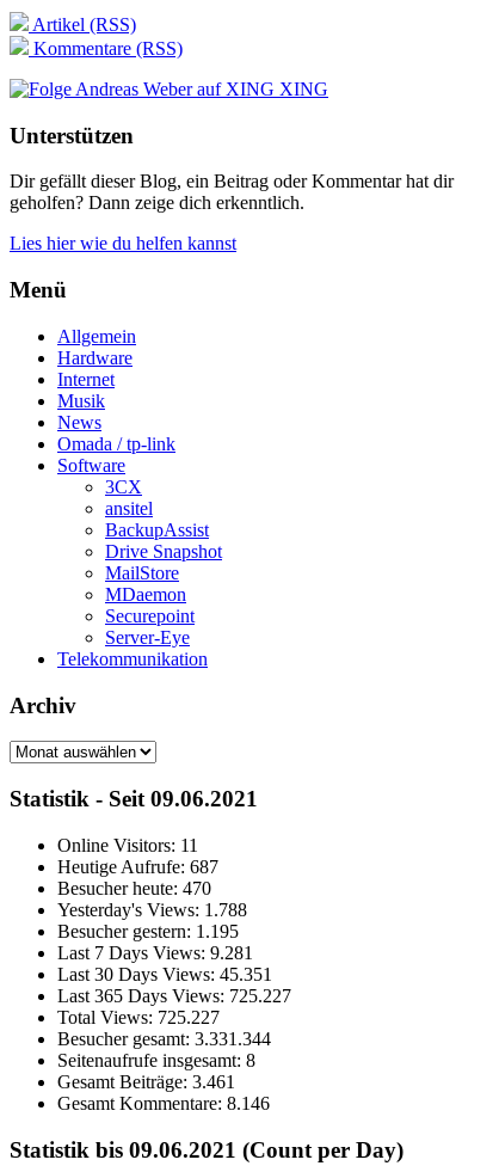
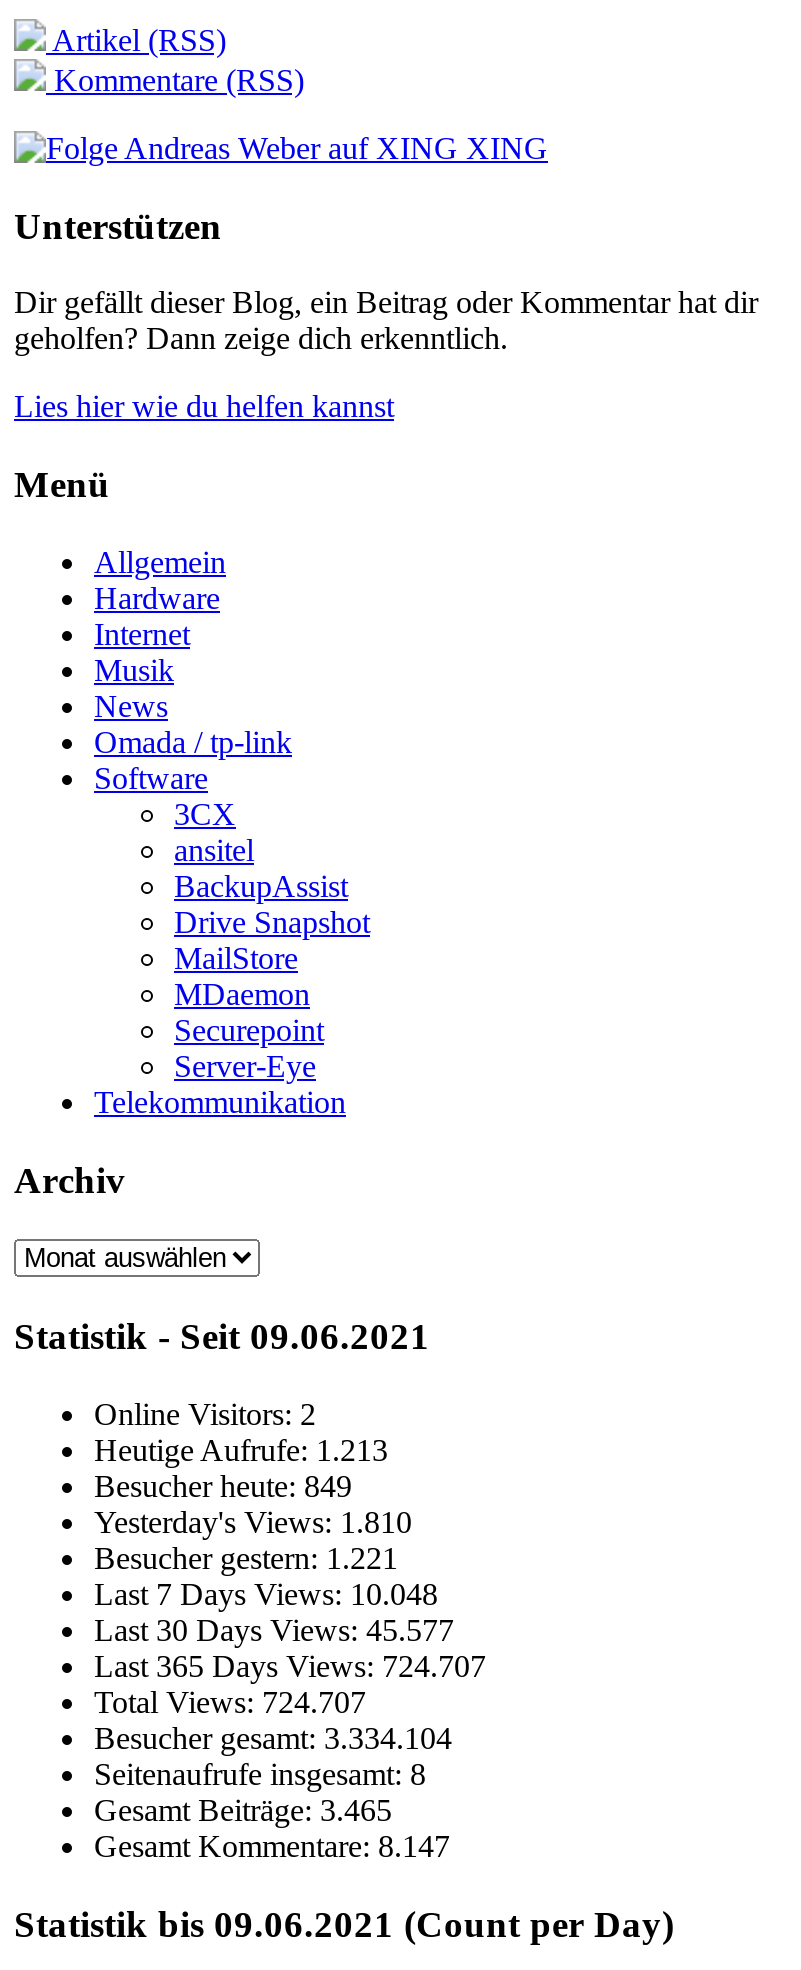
[57,835,198,855] Online Visitors: 11 -> [94,1397,316,1431] Online Visitors: 2
[57,856,218,877] Heutige Aufrufe: 687 -> [94,1433,388,1467] Heutige Aufrufe: 1.213
[57,878,211,898] Besucher heute: 470 -> [94,1469,352,1503] Besucher heute: 849
[57,899,247,920] Yesterday's Views: 1.788 -> [94,1505,412,1539] Yesterday's Views: 1.810
[57,921,239,941] Besucher gestern: 1.195 -> [94,1541,398,1575] Besucher gestern: 1.221
[57,942,253,963] Last 7 Days Views: 9.281 -> [94,1577,438,1611] Last 7 Days Views: 10.048
[57,964,272,984] Last 30 Days Views: 45.351 -> [94,1613,454,1647] Last 30 Days Views: 45.577
[57,985,291,1006] Last 365 Days Views: 725.227 -> [94,1649,486,1683] Last 365 Days Views: 724.707
[57,1007,220,1027] Total Views: 725.227 -> [94,1685,366,1719] Total Views: 724.707
[57,1028,271,1049] Besucher gesamt: 3.331.344 -> [94,1721,452,1755] Besucher gesamt: 3.334.104
[57,1071,235,1092] Gesamt Beiträge:3.461 -> [94,1793,392,1827] Gesamt Beiträge:3.465
[57,1093,270,1113] Gesamt Kommentare: 8.146 -> [94,1829,450,1863] Gesamt Kommentare: 8.147

